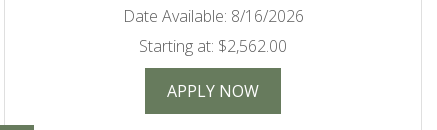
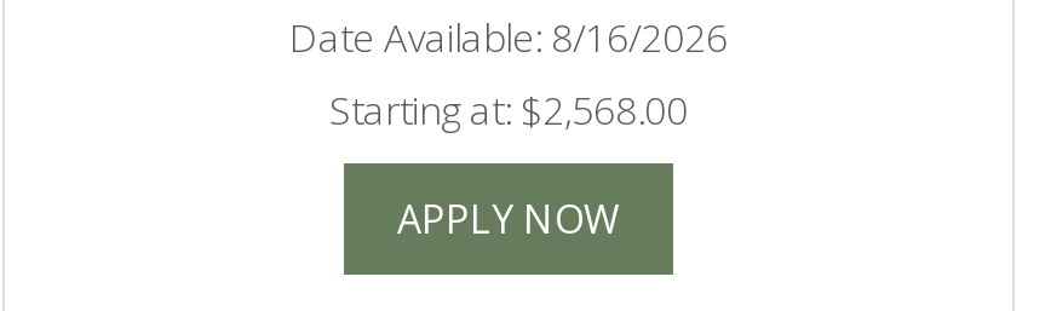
[139,35,287,57] Starting at: $2,562.00 -> [329,84,688,138] Starting at: $2,568.00

